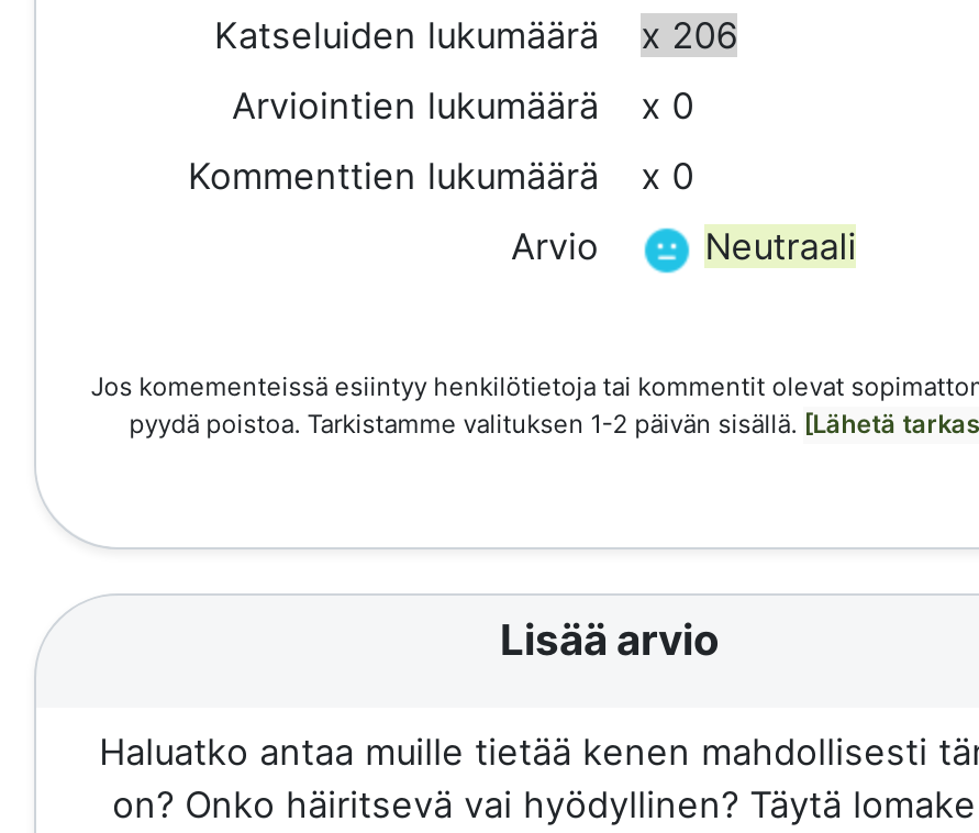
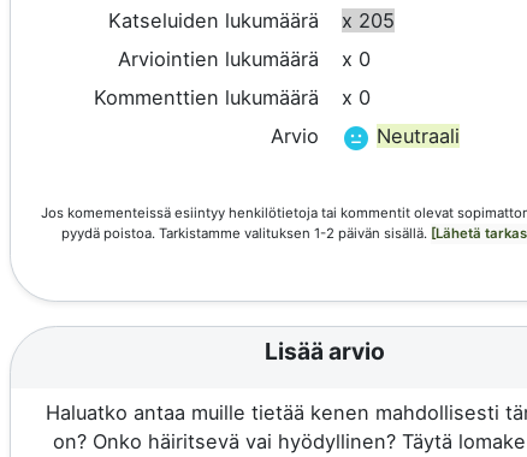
[214,14,738,58] Katseluiden lukumäärä x 206 -> [108,9,395,33] Katseluiden lukumäärä x 205

